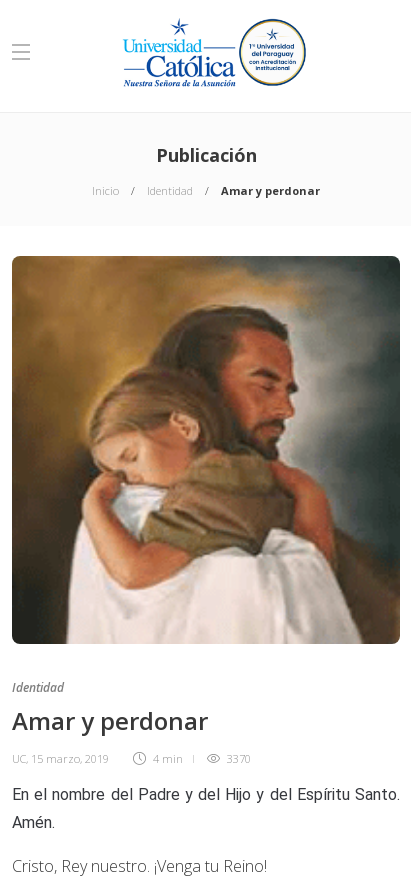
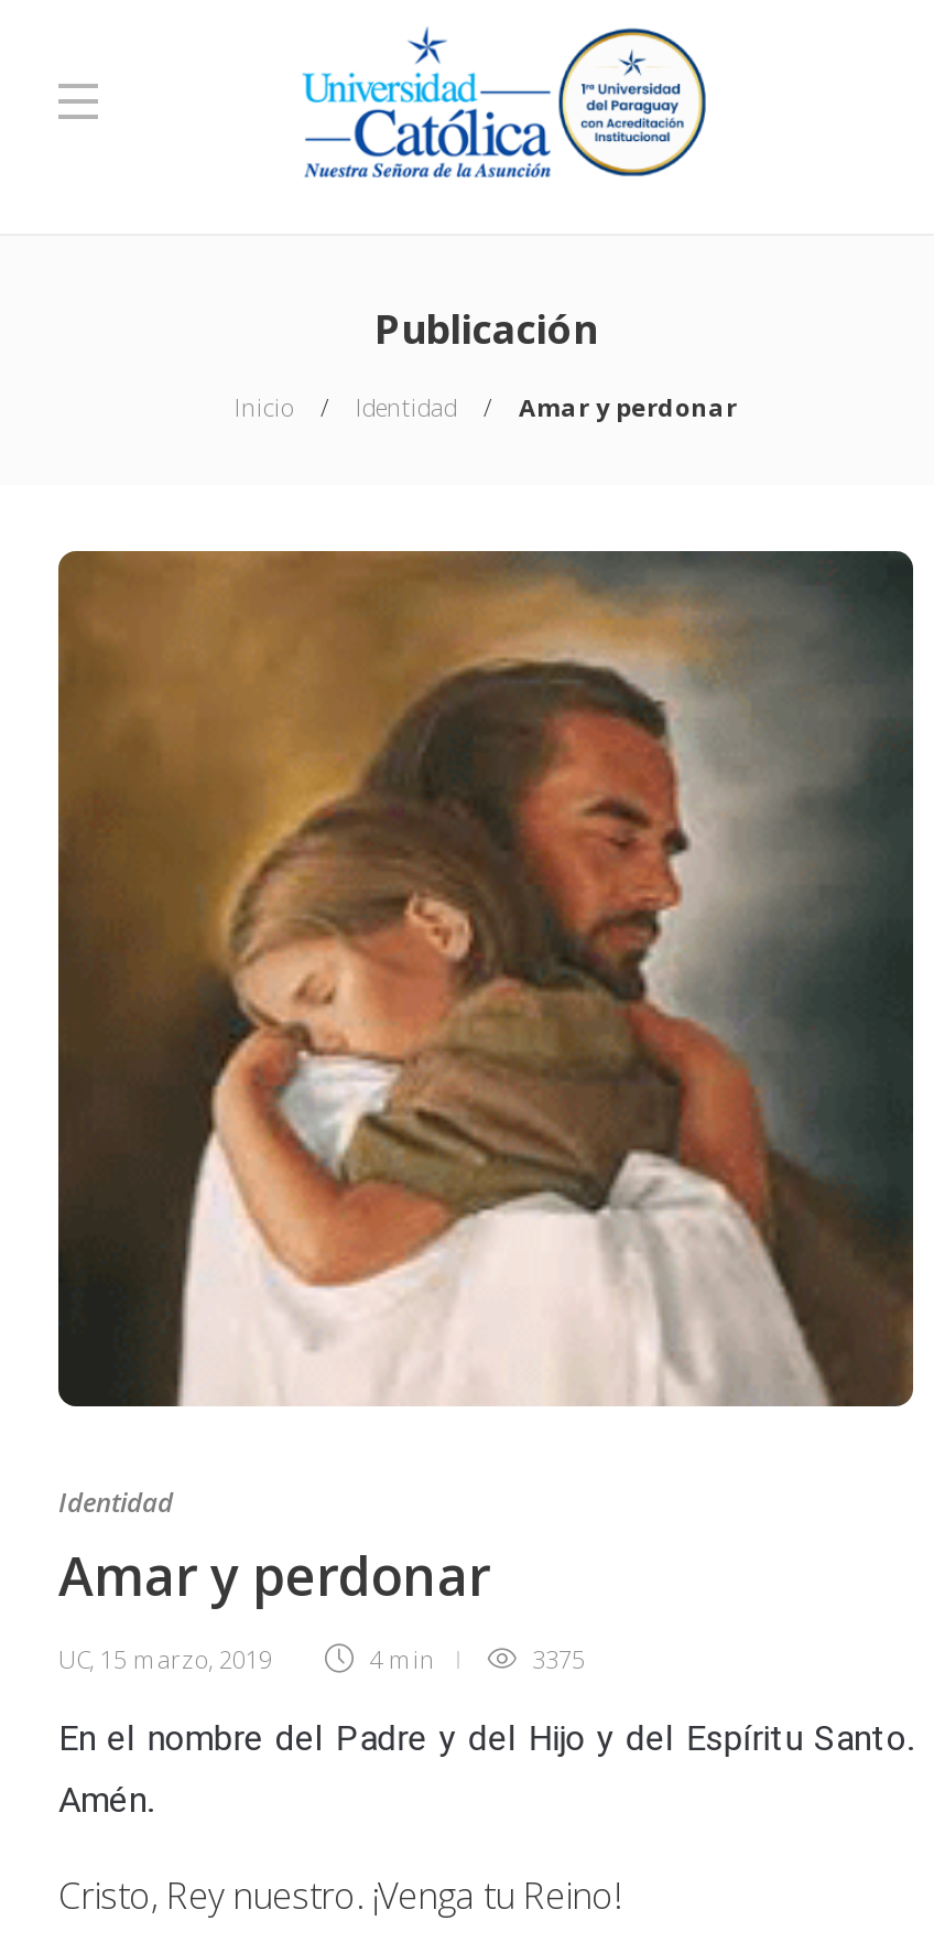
[224,751,251,766] 3370 -> [525,1642,585,1675] 3375

